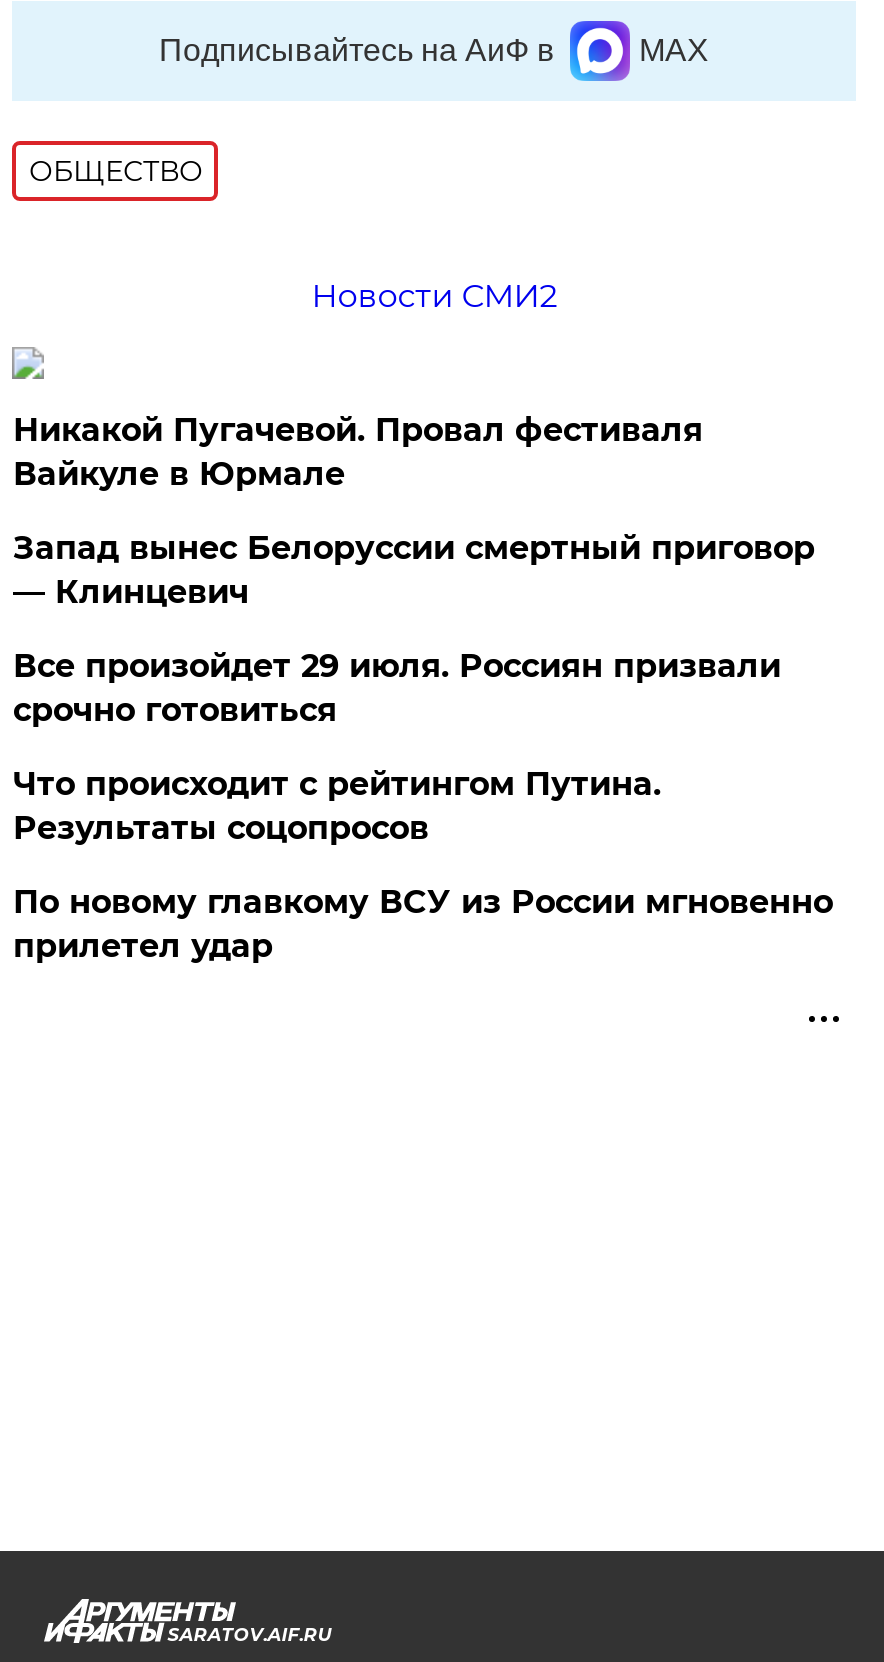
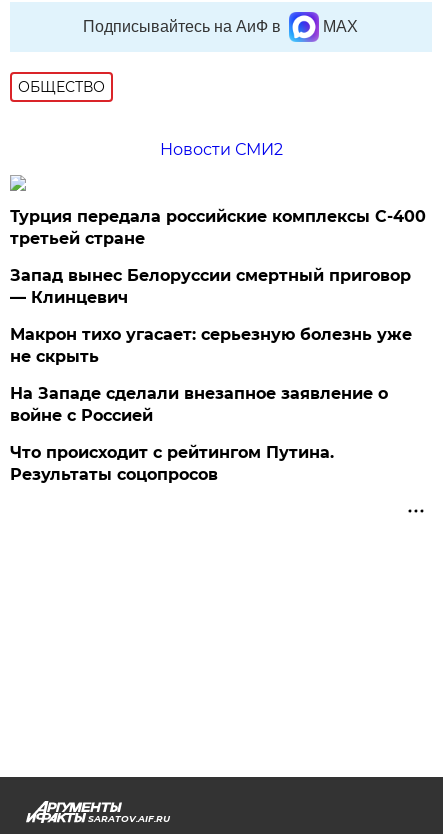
[13,412,703,494] Никакой Пугачевой. Провал фестиваля | Вайкуле в Юрмале -> [10,207,426,248] Турция передала российские комплексы С-400 | третьей стране
[13,648,781,730] Все произойдет 29 июля. Россиян призвали | срочно готовиться -> [10,325,412,425] Макрон тихо угасает: серьезную болезнь уже | не скрыть | На Западе сделали внезапное заявление о | войне с Россией
moved [13,766,661,848] -> [10,443,334,484]: Что происходит с рейтингом Путина. | Результаты соцопросов
[13,884,833,966] По новому главкому ВСУ из России мгновенно | прилетел удар -> none

